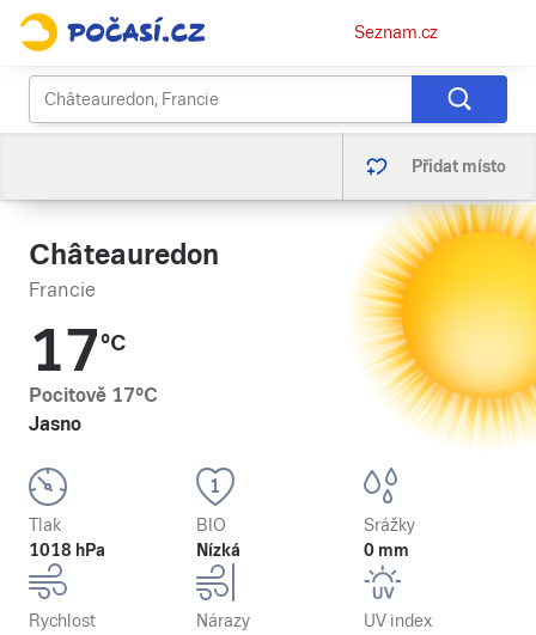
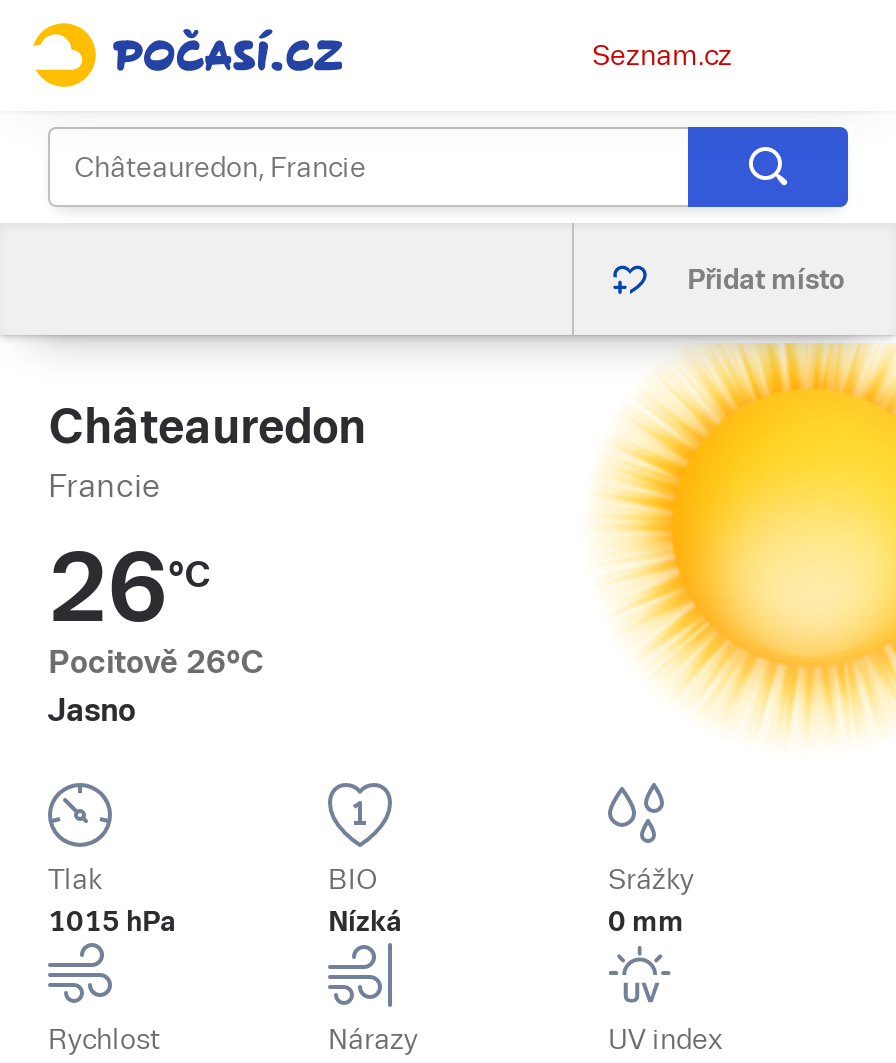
[29,318,126,384] 17°C -> [48,533,210,643] 26°C
[29,384,158,407] Pocitově 17°C -> [48,643,264,681] Pocitově 26°C
[29,541,105,560] 1018 hPa -> [48,905,176,937] 1015 hPa

